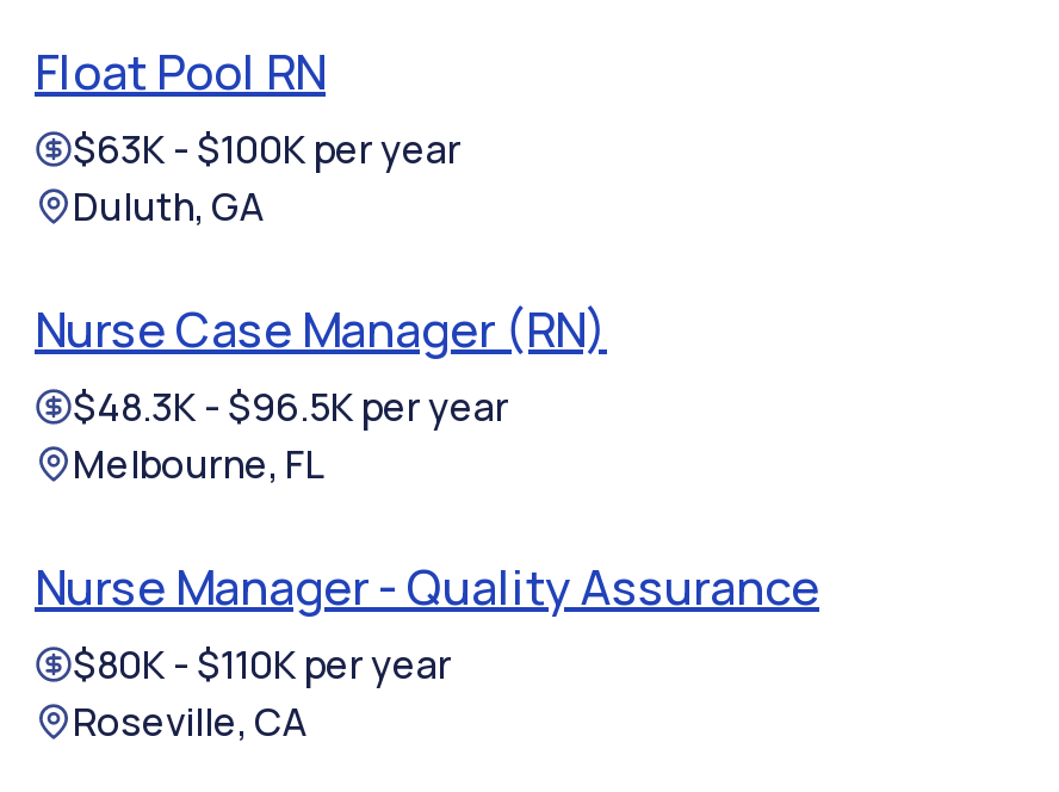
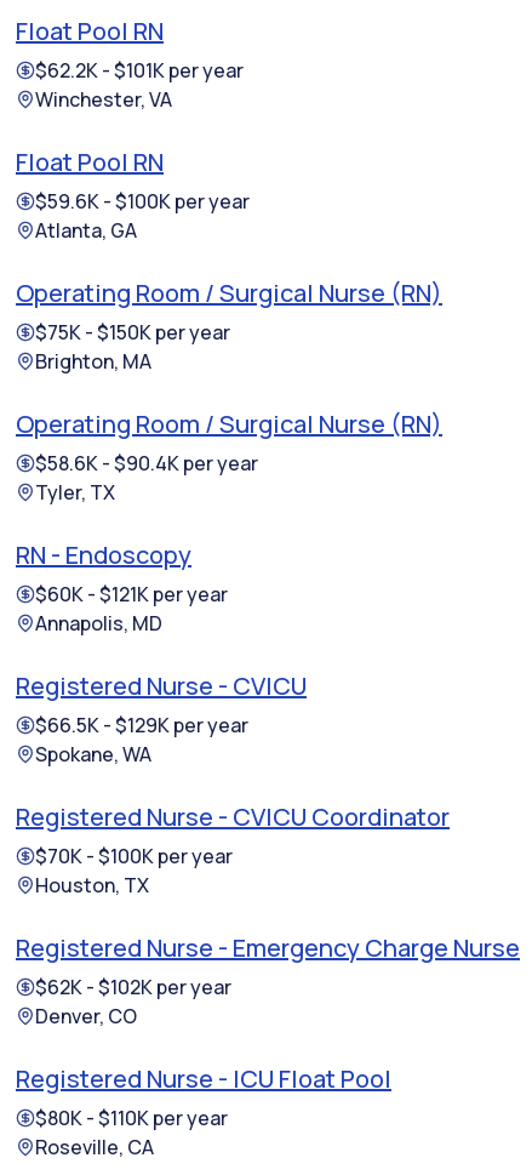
[35,123,819,619] $63K - $100K per year | Duluth, GA | Nurse Case Manager (RN) | $48.3K - $96.5K per year | Melbourne, FL | Nurse Manager - Quality Assurance -> [16,57,520,1095] $62.2K - $101K per year | Winchester, VA | Float Pool RN | $59.6K - $100K per year | Atlanta, GA | Operating Room / Surgical Nurse (RN) | $75K - $150K per year | Brighton, MA | Operating Room / Surgical Nurse (RN) | $58.6K - $90.4K per year | Tyler, TX | RN - Endoscopy | $60K - $121K per year | Annapolis, MD | Registered Nurse - CVICU | $66.5K - $129K per year | Spokane, WA | Registered Nurse - CVICU Coordinator | $70K - $100K per year | Houston, TX | Registered Nurse - Emergency Charge Nurse | $62K - $102K per year | Denver, CO | Registered Nurse - ICU Float Pool

